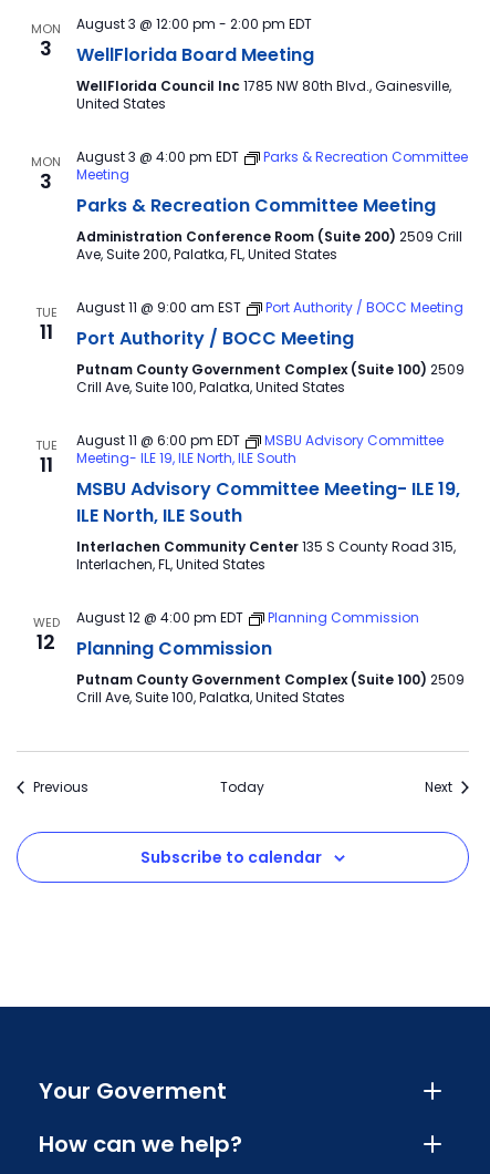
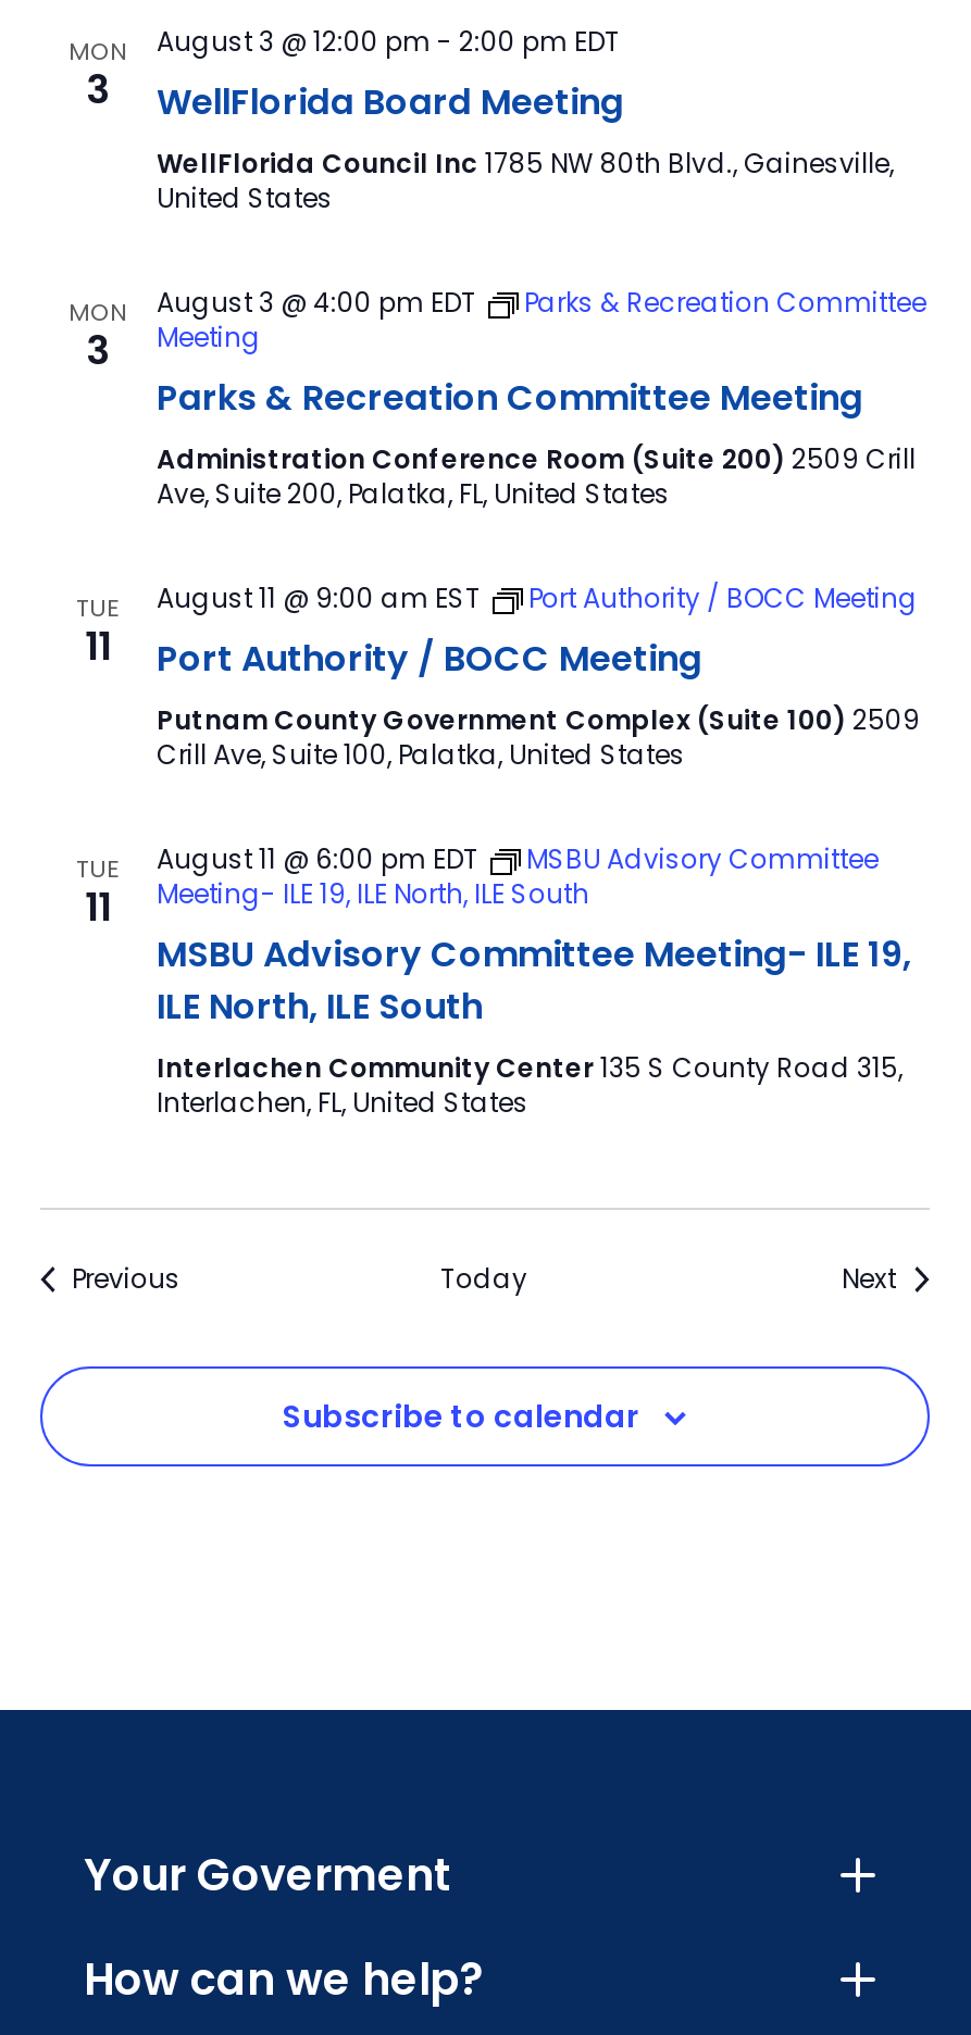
[33,614,59,656] WED | 12 -> none
[76,608,464,707] August 12 @ 4:00 pm EDT | Planning Commission | Planning Commission | Putnam County Government Complex (Suite 100) 2509 | Crill Ave, Suite 100, Palatka, United States -> none

